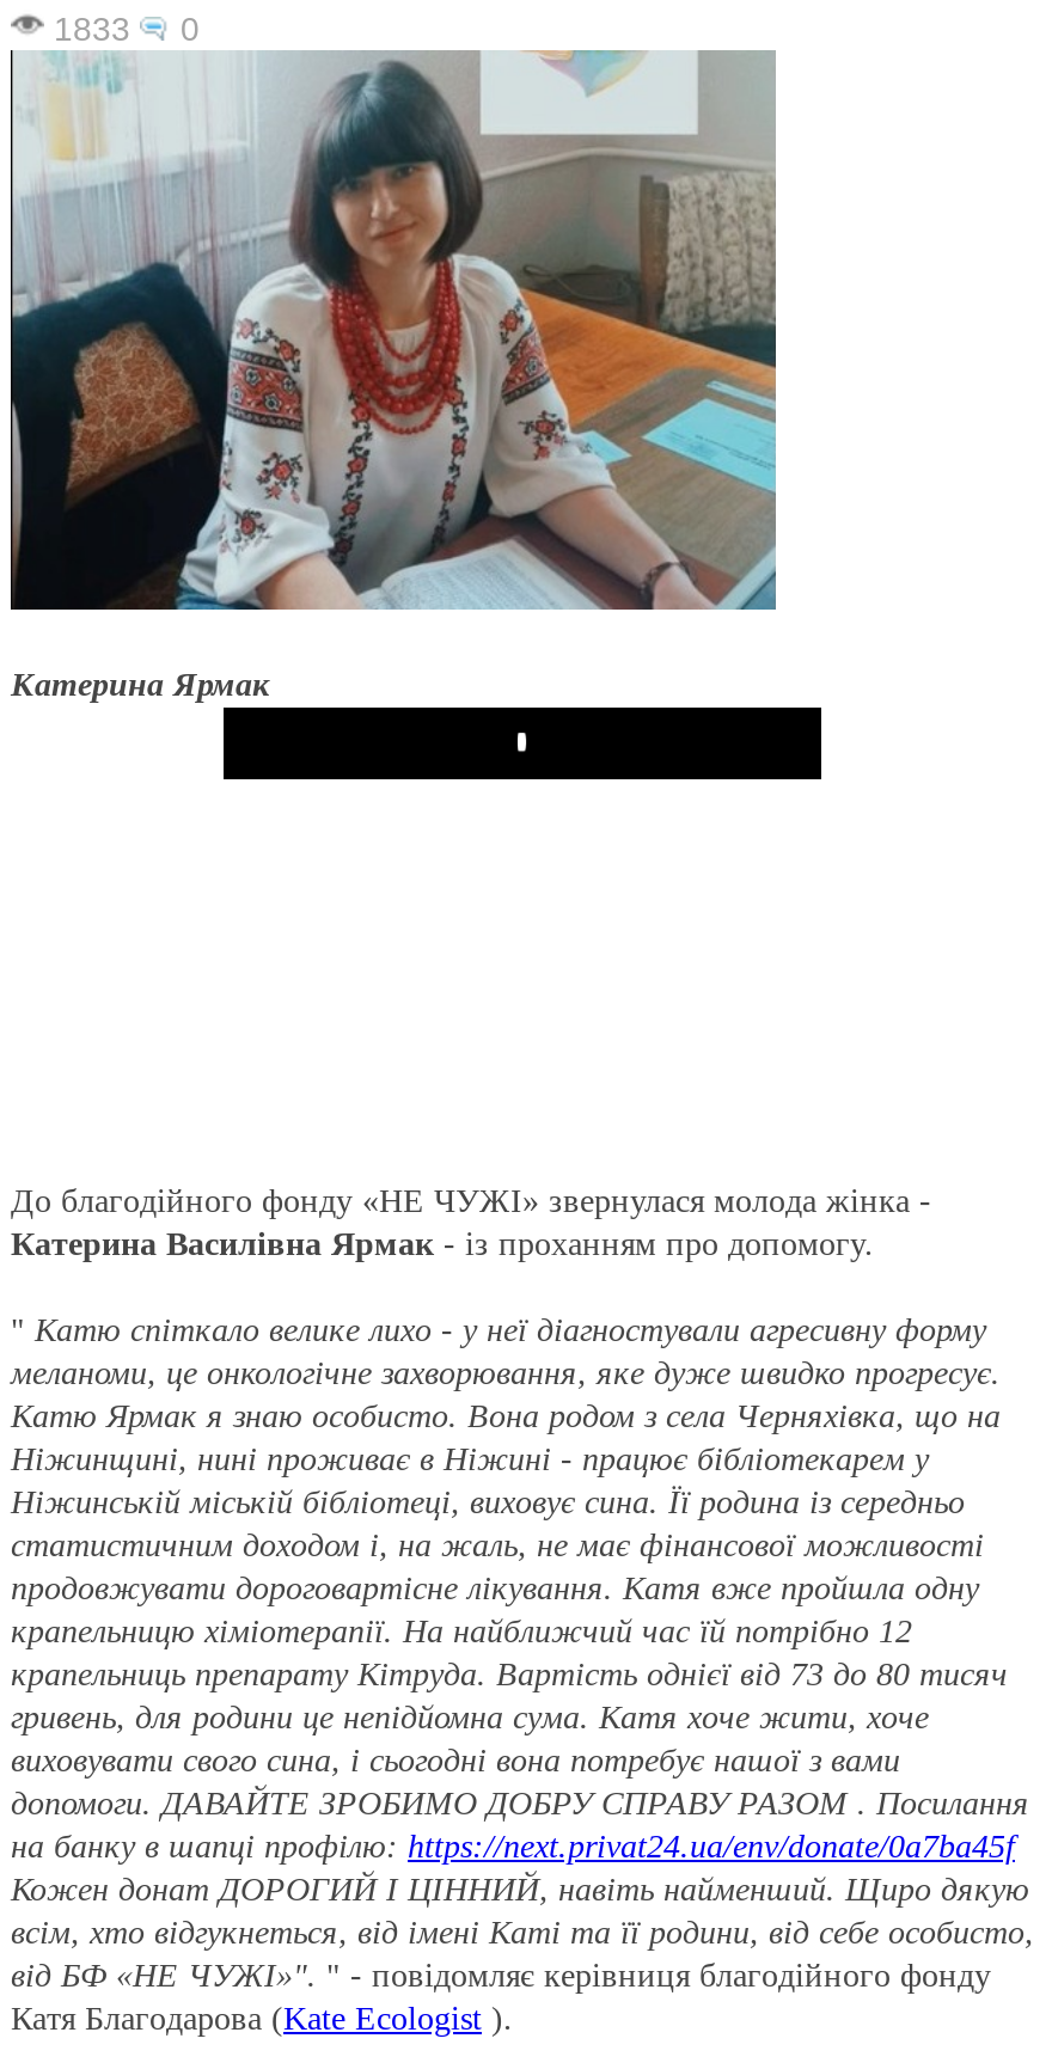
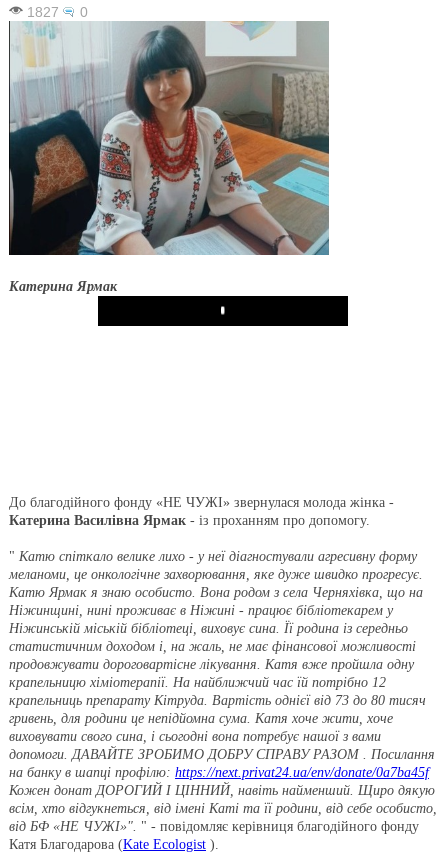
[44,10,200,48] 1833 0 -> [23,4,88,20] 1827 0

